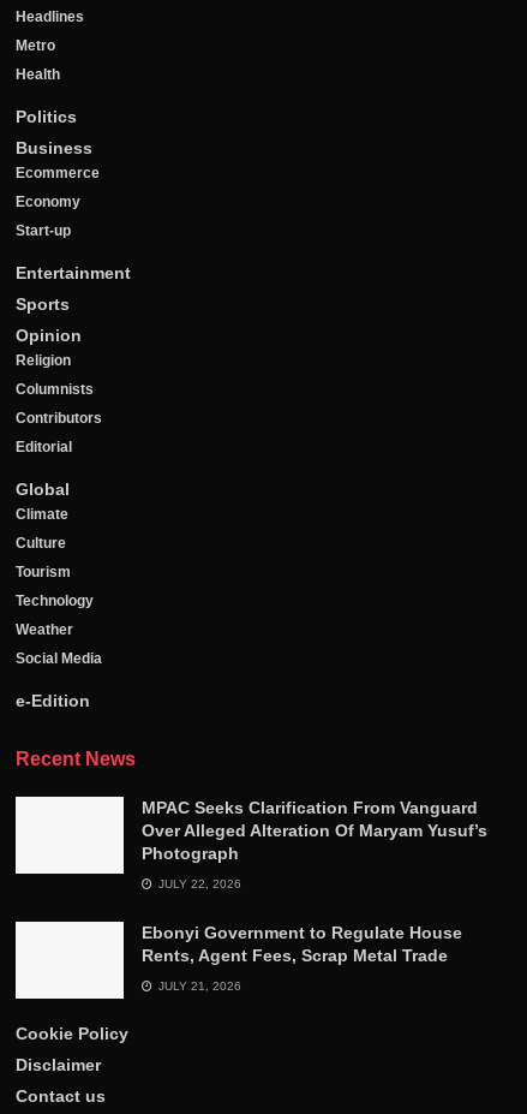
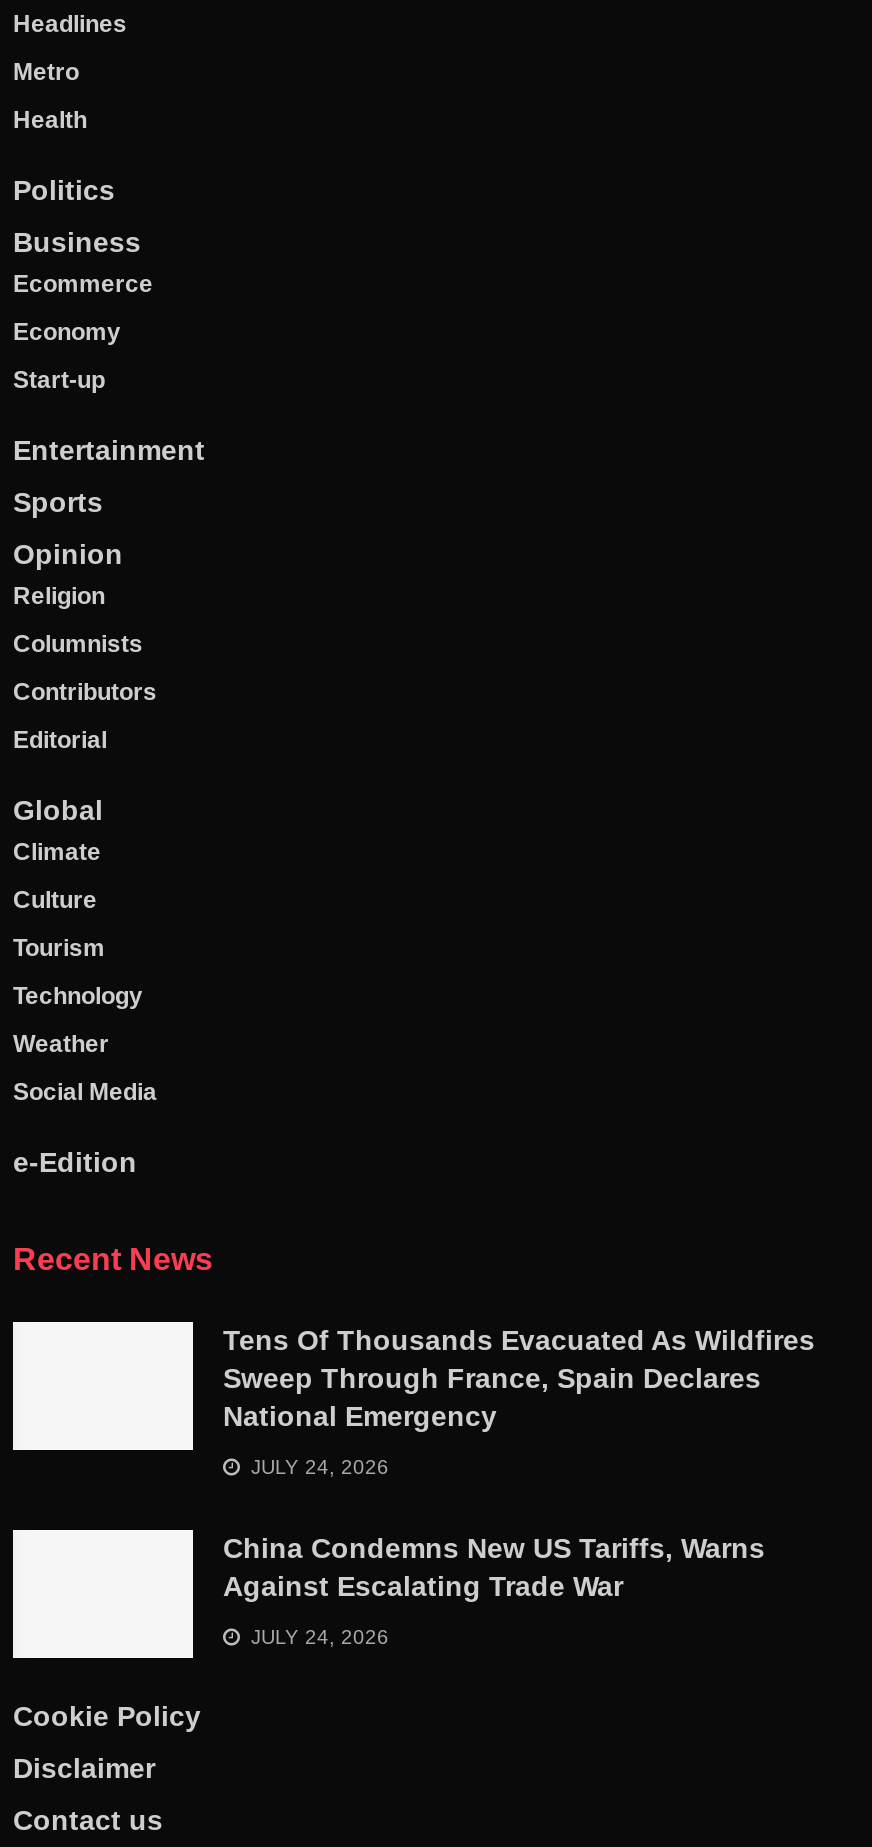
[142,798,487,863] MPAC Seeks Clarification From Vanguard | Over Alleged Alteration Of Maryam Yusuf’s | Photograph -> [223,1324,815,1432] Tens Of Thousands Evacuated As Wildfires | Sweep Through France, Spain Declares | National Emergency
[155,877,241,890] JULY 22, 2026 -> [245,1456,389,1478] JULY 24, 2026
[142,923,462,965] Ebonyi Government to Regulate House | Rents, Agent Fees, Scrap Metal Trade -> [223,1532,765,1602] China Condemns New US Tariffs, Warns | Against Escalating Trade War
[155,979,241,992] JULY 21, 2026 -> [245,1626,389,1648] JULY 24, 2026

